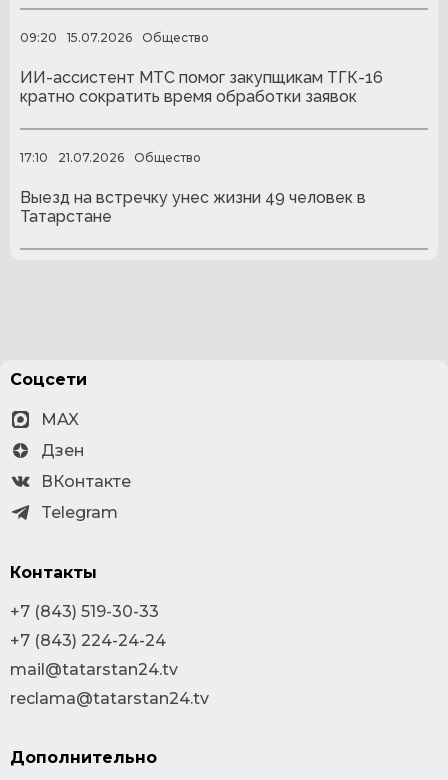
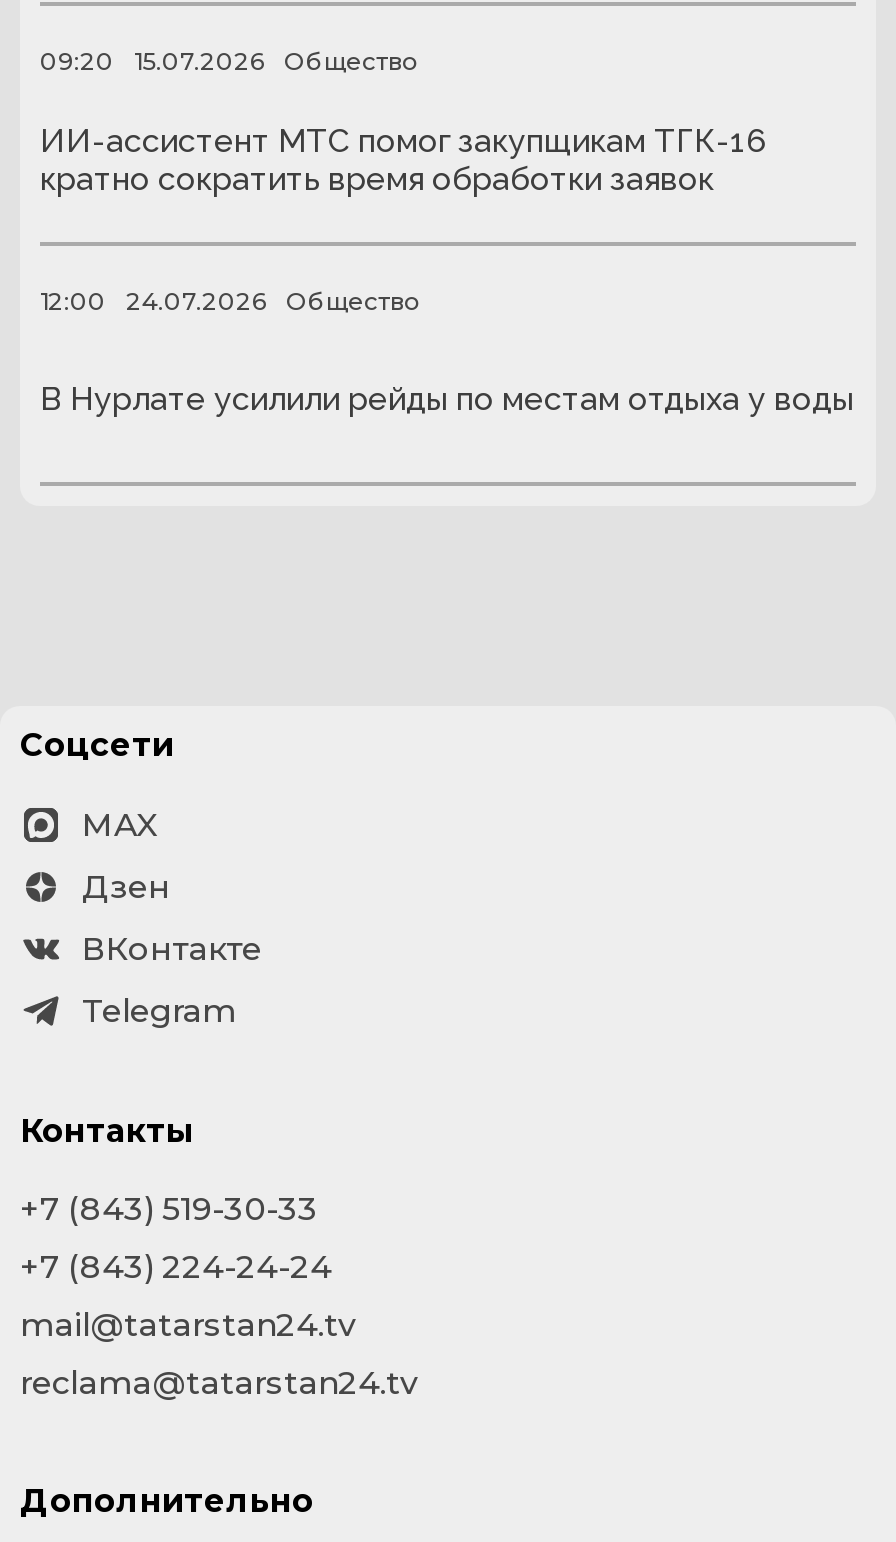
[20,150,48,165] 17:10 -> [40,286,106,316] 12:00
[58,150,124,165] 21.07.2026 -> [126,286,266,316] 24.07.2026
[20,187,366,225] Выезд на встречку унес жизни 49 человек в | Татарстане -> [40,380,854,418] В Нурлате усилили рейды по местам отдыха у воды

